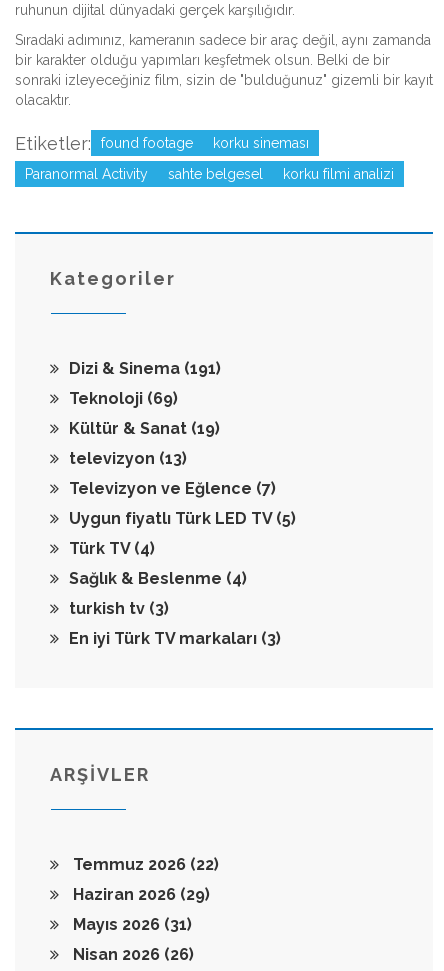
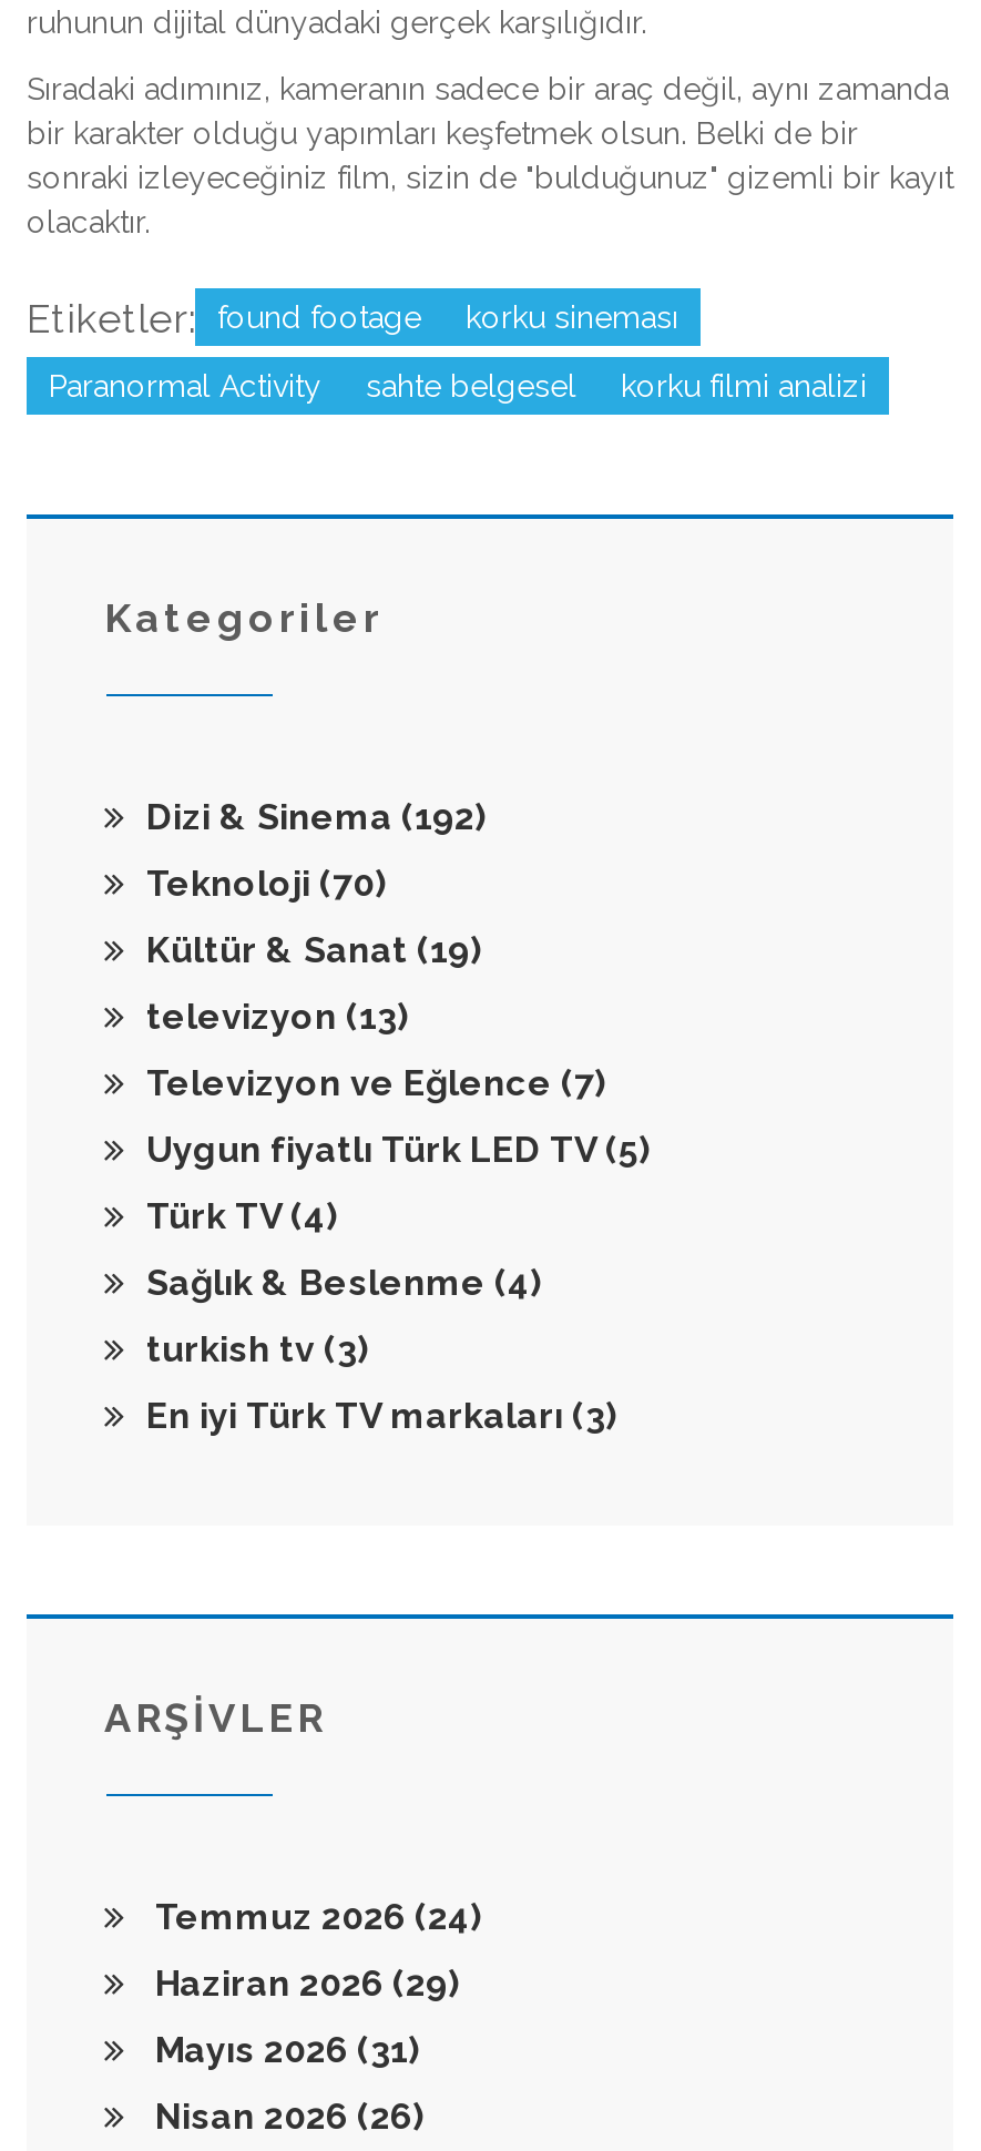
[69,359,221,378] Dizi & Sinema (191) -> [146,797,486,839] Dizi & Sinema (192)
[69,389,178,408] Teknoloji (69) -> [146,864,386,906] Teknoloji (70)
[69,855,219,874] Temmuz 2026 (22) -> [146,1897,481,1939] Temmuz 2026 (24)

